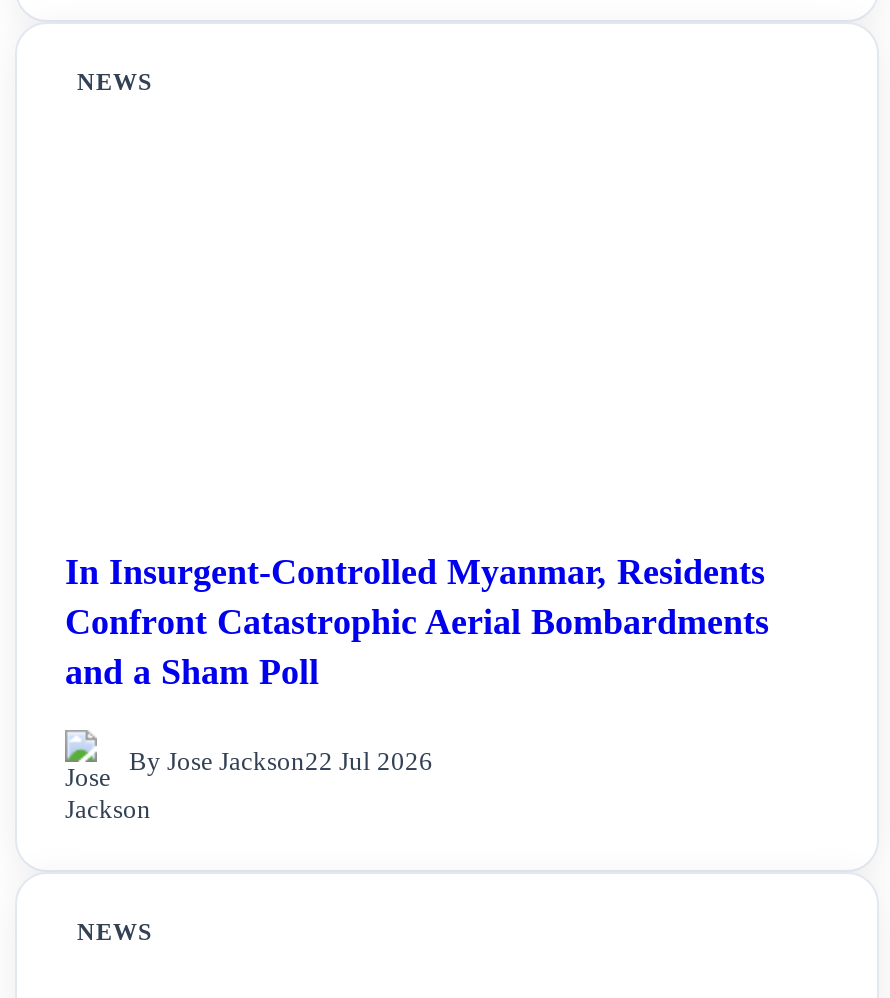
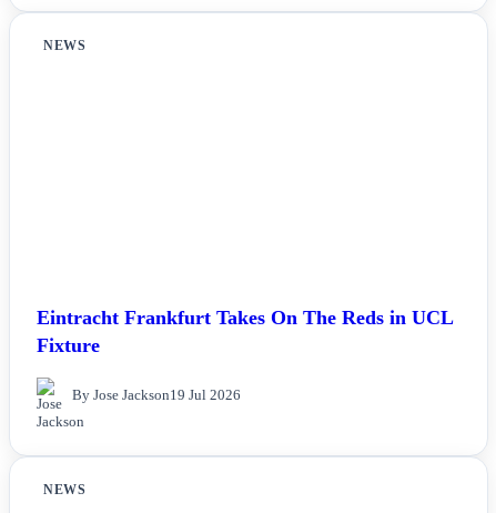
[65,552,769,692] In Insurgent-Controlled Myanmar, Residents | Confront Catastrophic Aerial Bombardments | and a Sham Poll -> [37,307,453,357] Eintracht Frankfurt Takes On The Reds in UCL | Fixture
[129,746,433,776] By Jose Jackson22 Jul 2026 -> [72,387,241,403] By Jose Jackson19 Jul 2026

